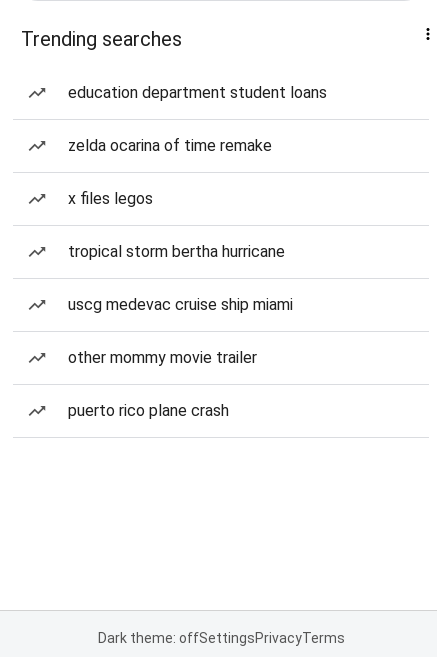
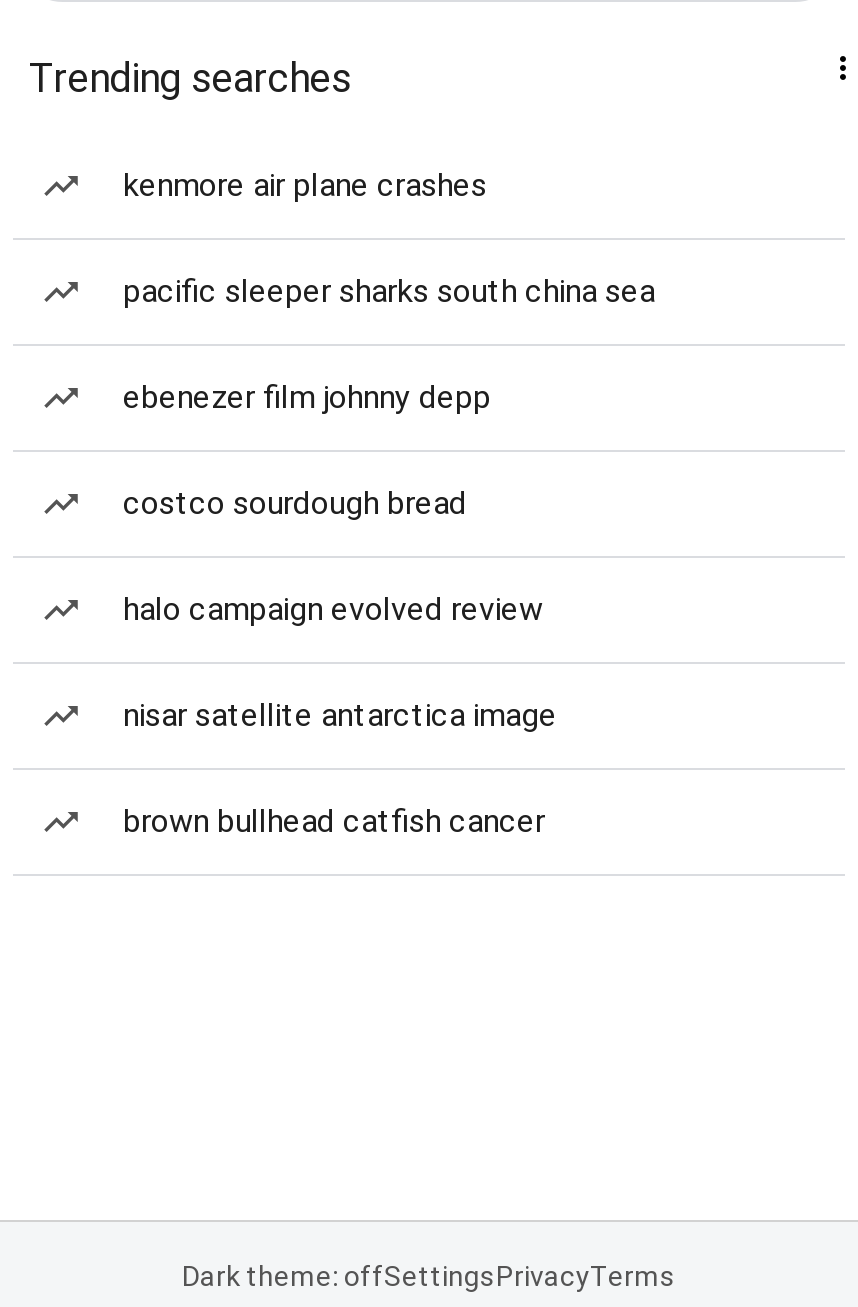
[68,83,327,102] education department student loans -> [123,166,487,204] kenmore air plane crashes
[68,136,272,155] zelda ocarina of time remake -> [123,272,655,310] pacific sleeper sharks south china sea
[68,189,153,208] x files legos -> [123,378,491,416] ebenezer film johnny depp
[68,242,285,261] tropical storm bertha hurricane -> [123,484,467,522] costco sourdough bread
[68,295,293,314] uscg medevac cruise ship miami -> [123,590,543,628] halo campaign evolved review
[68,348,257,367] other mommy movie trailer -> [123,696,557,734] nisar satellite antarctica image
[68,401,229,420] puerto rico plane crash -> [123,802,545,840] brown bullhead catfish cancer

